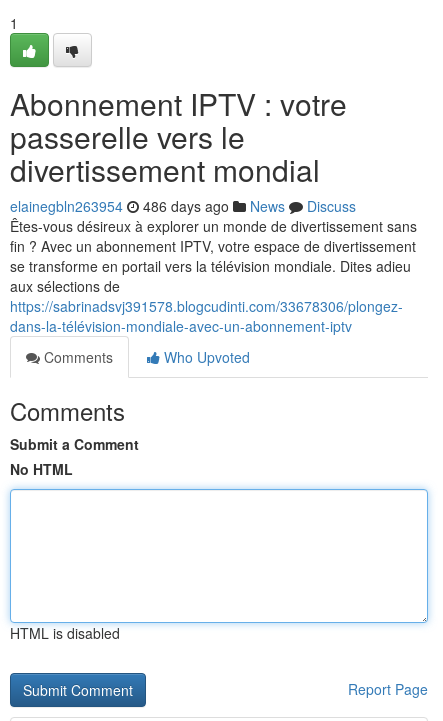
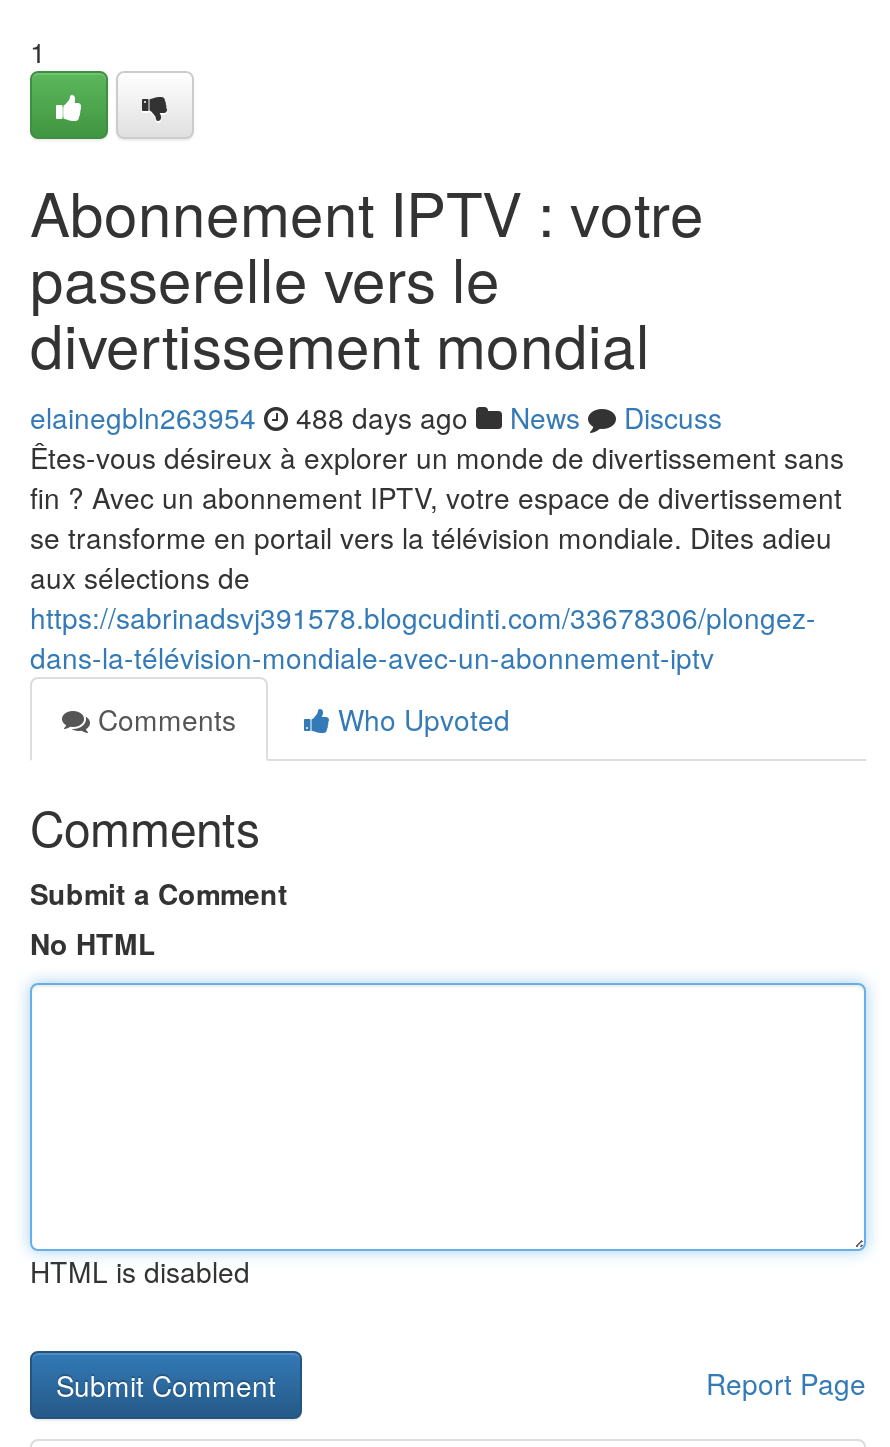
[10,196,356,216] elainegbln263954 486 days ago News Discuss -> [30,397,722,437] elainegbln263954 488 days ago News Discuss

